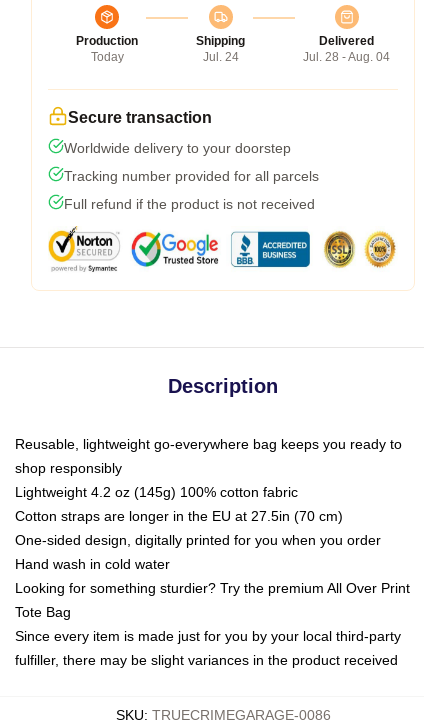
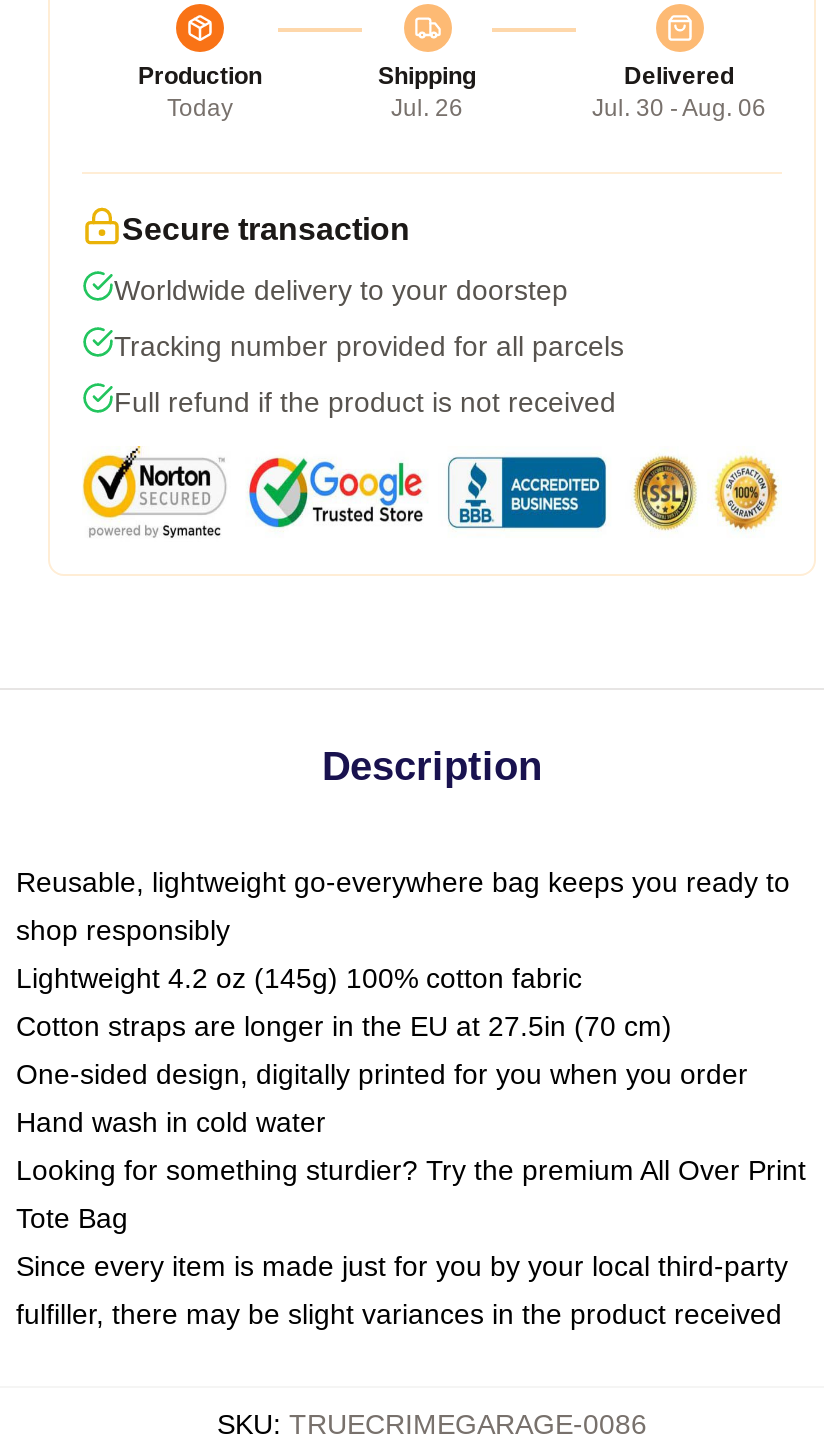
[202,50,238,64] Jul. 24 -> [391,94,463,122] Jul. 26
[303,50,390,64] Jul. 28 - Aug. 04 -> [592,94,766,122] Jul. 30 - Aug. 06

